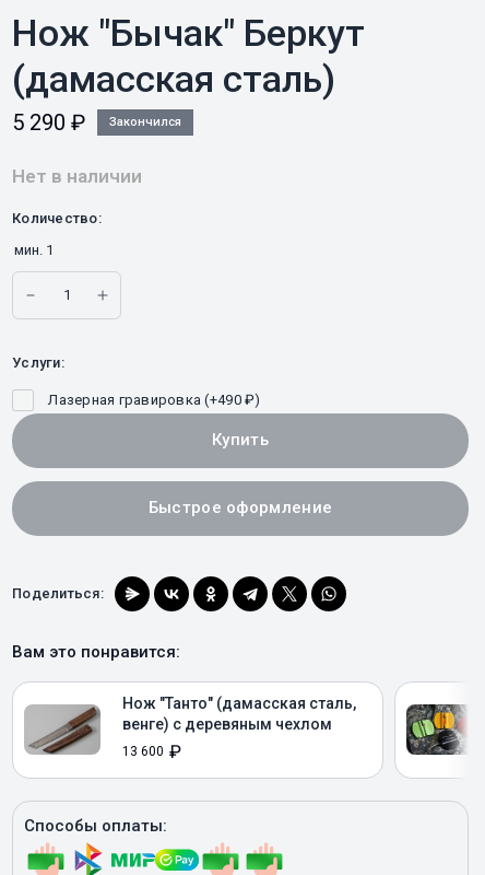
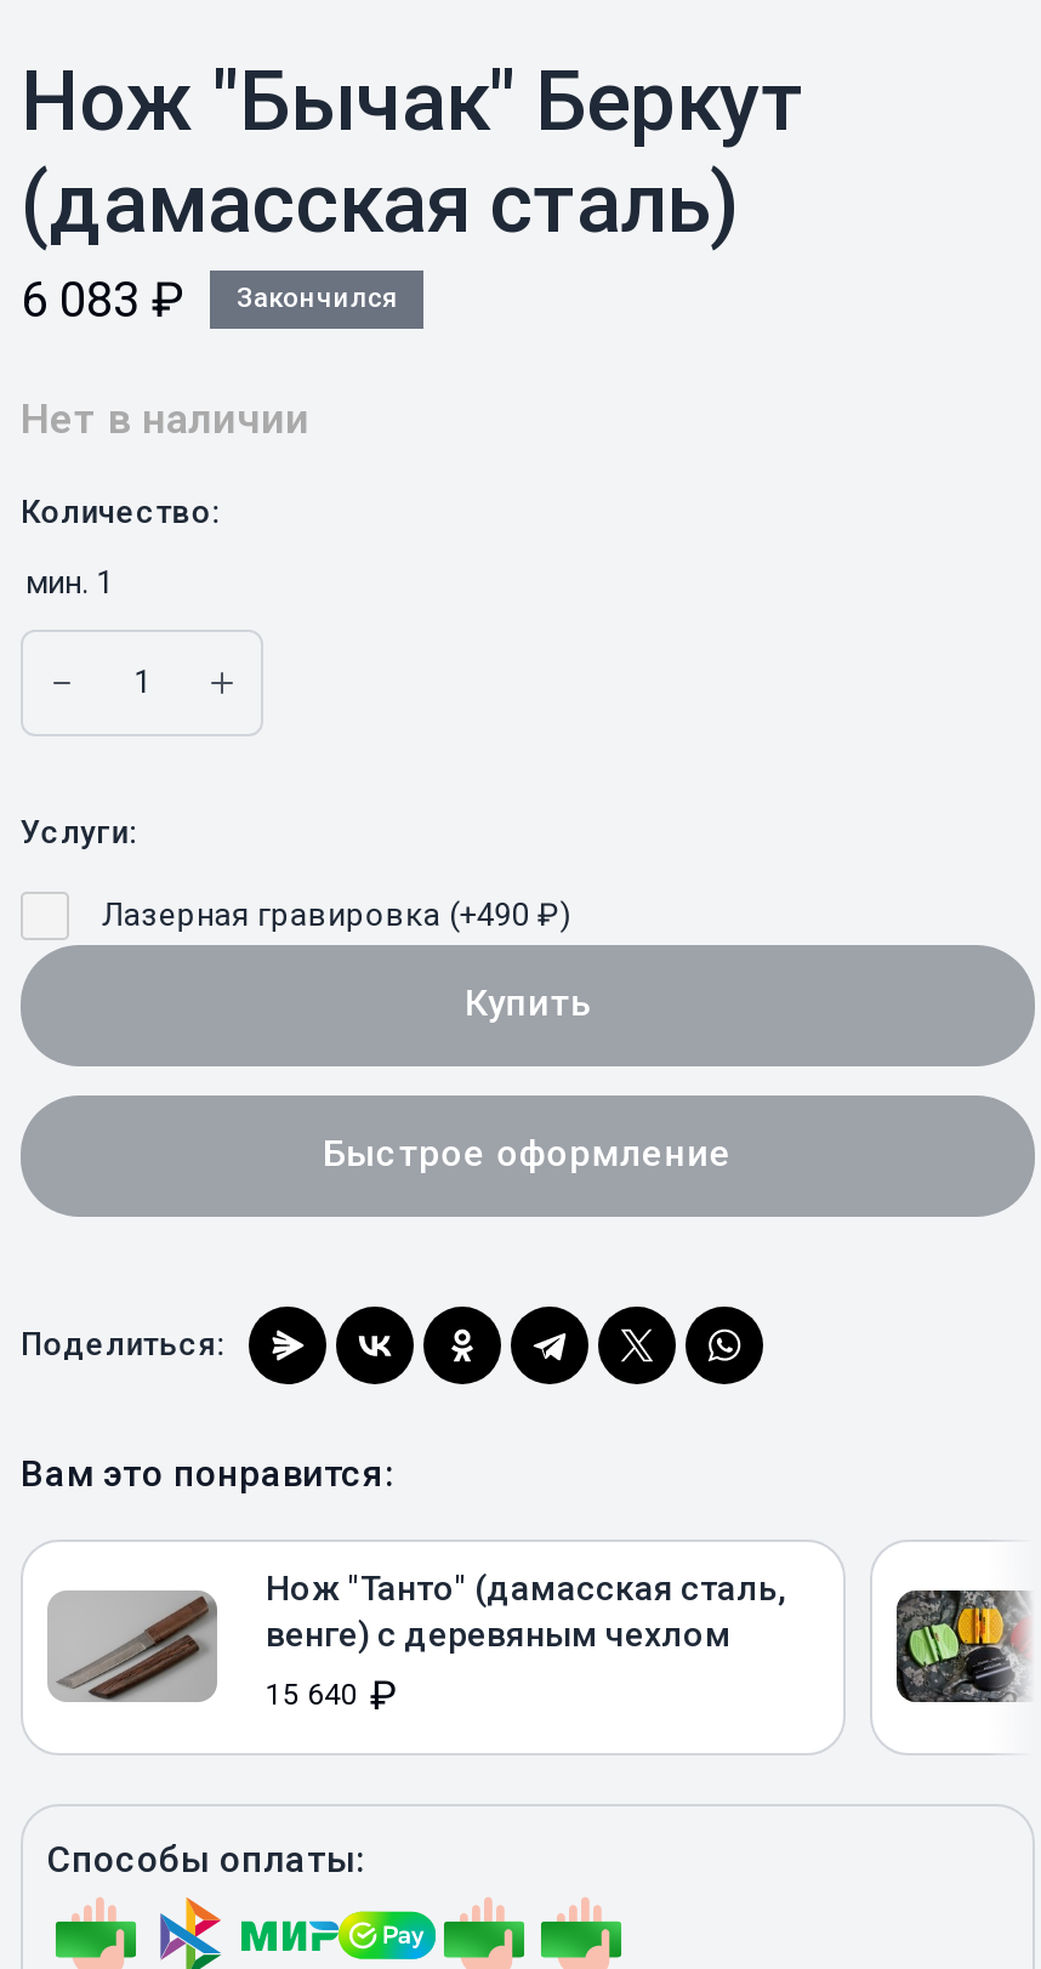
[12,109,181,135] 5 290 ₽ Закончился -> [21,270,397,328] 6 083 ₽ Закончился
[122,741,181,762] 13 600 ₽ -> [266,1672,397,1718] 15 640 ₽

